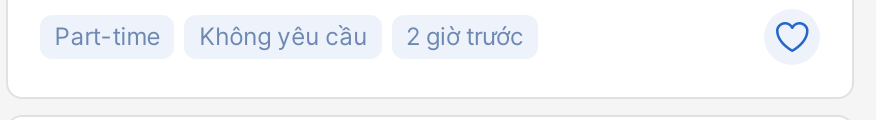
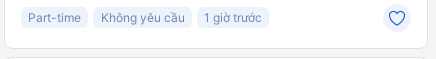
[54,21,524,51] Part-time Không yêu cầu 2 giờ trước -> [28,9,262,24] Part-time Không yêu cầu 1 giờ trước

